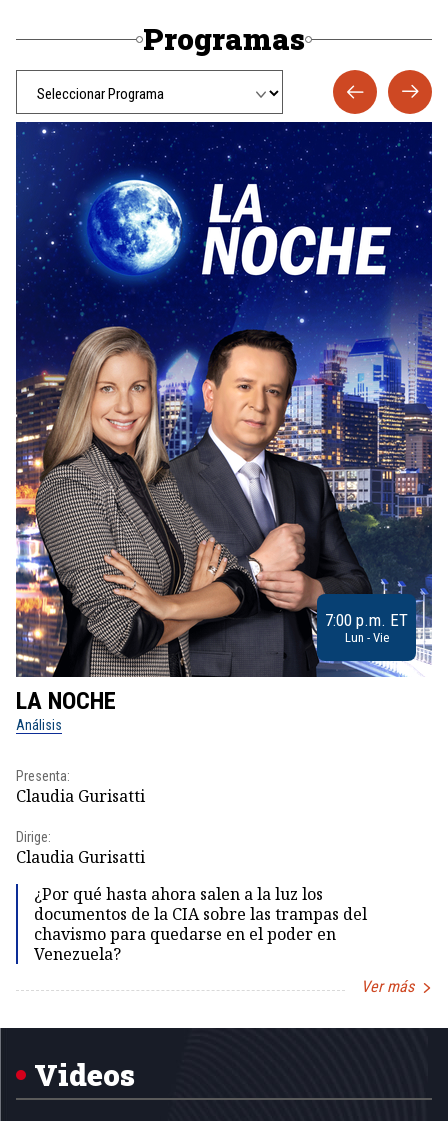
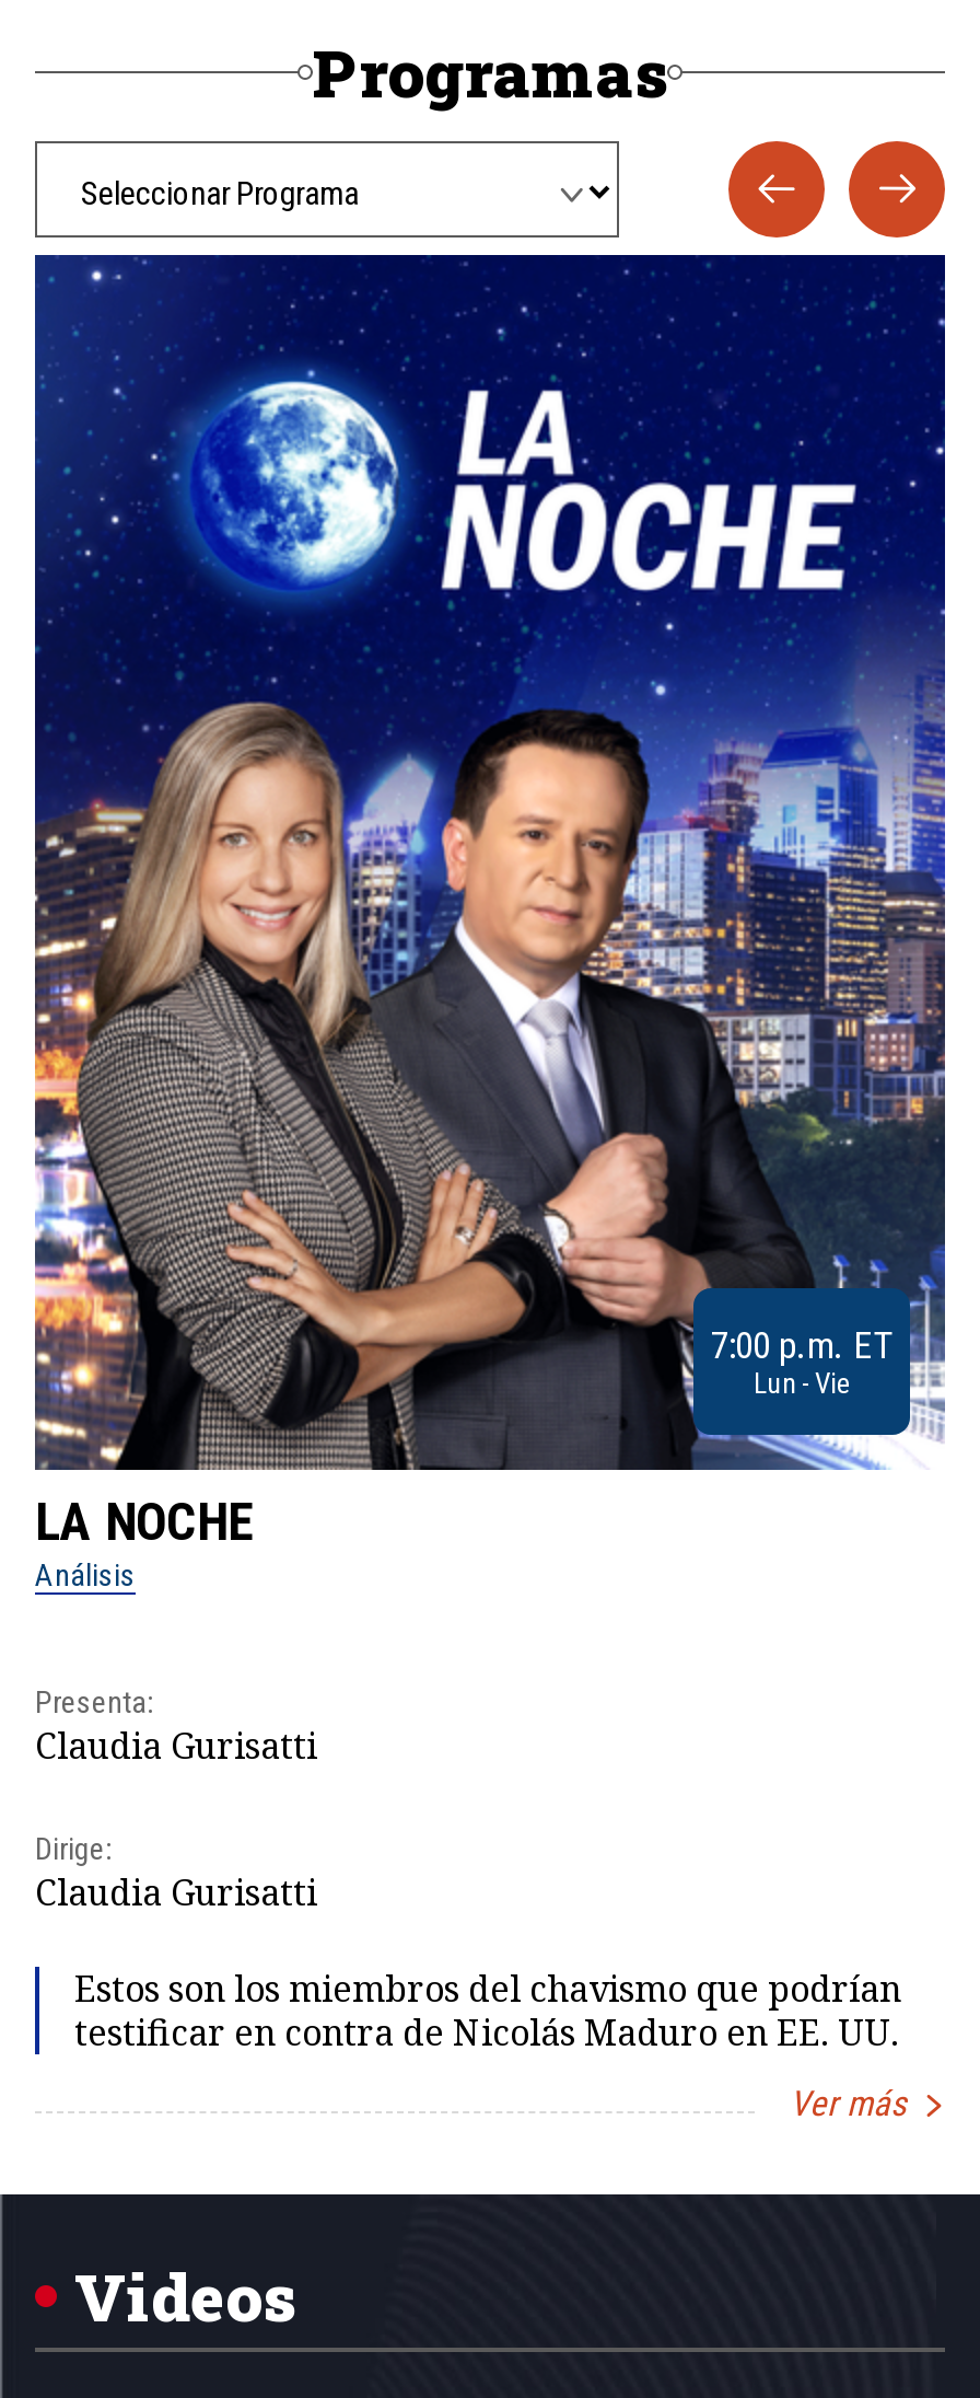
[34,883,367,965] ¿Por qué hasta ahora salen a la luz los | documentos de la CIA sobre las trampas del | chavismo para quedarse en el poder en | Venezuela? -> [74,1965,901,2057] Estos son los miembros del chavismo que podrían | testificar en contra de Nicolás Maduro en EE. UU.

